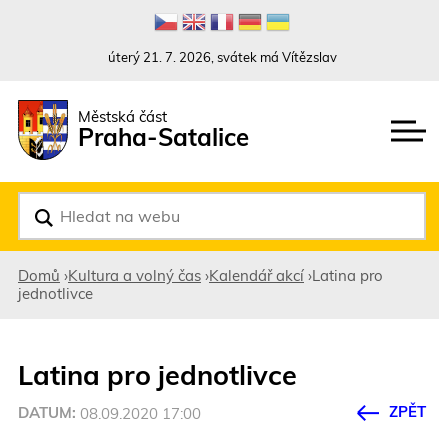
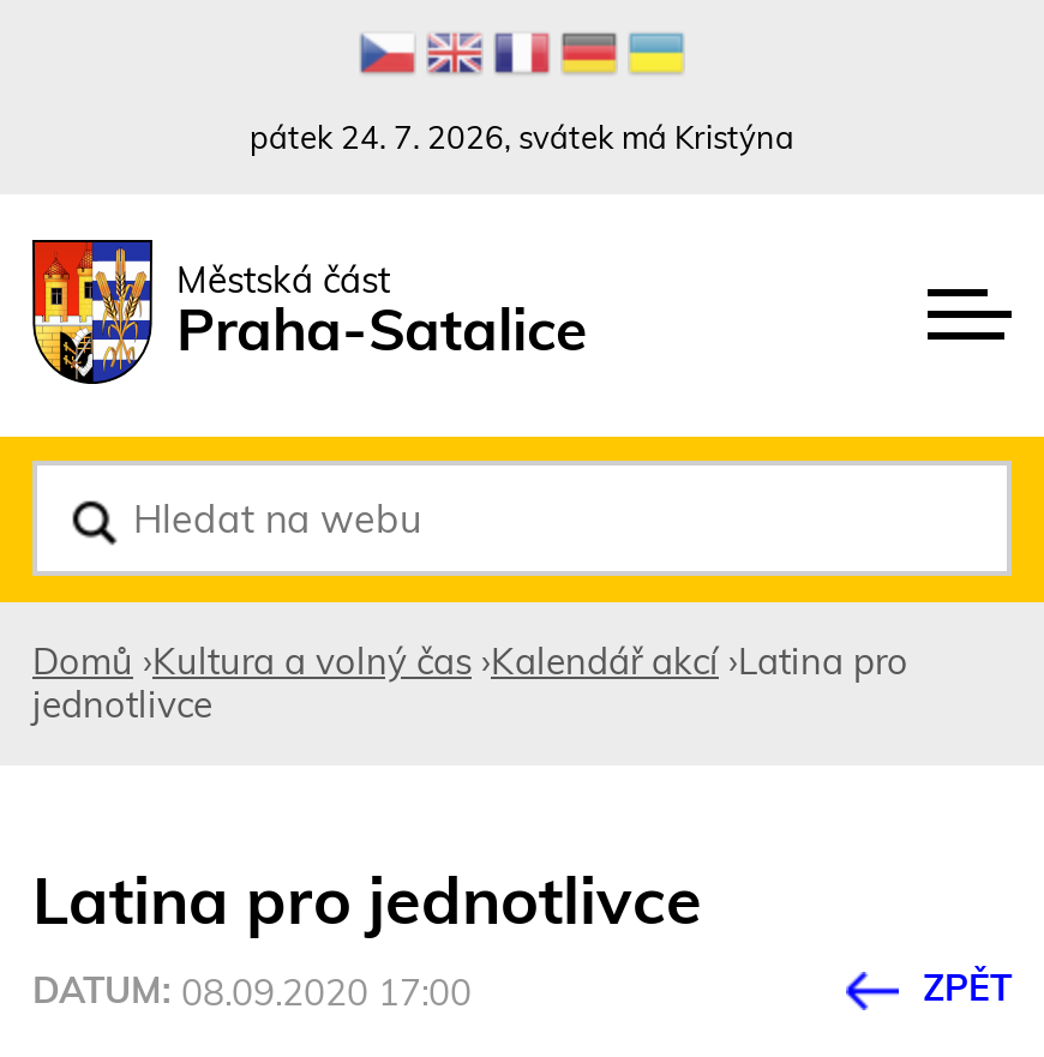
[107,49,336,65] úterý 21. 7. 2026, svátek má Vítězslav -> [250,118,794,156] pátek 24. 7. 2026, svátek má Kristýna

